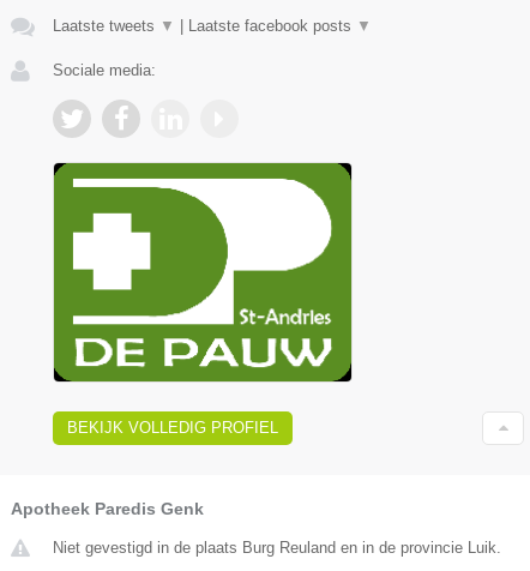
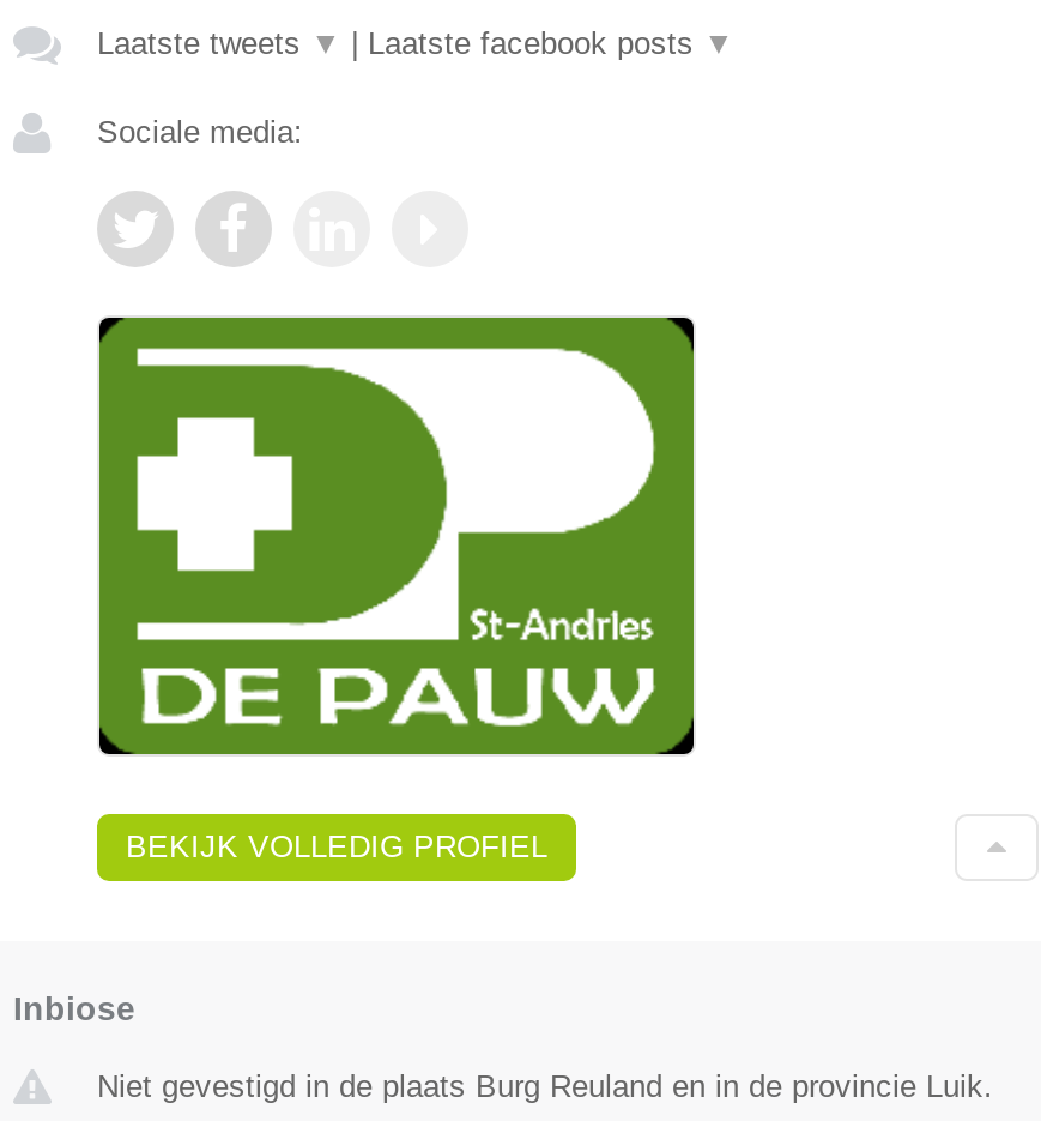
[11,499,204,518] Apotheek Paredis Genk -> [13,989,135,1027] Inbiose

